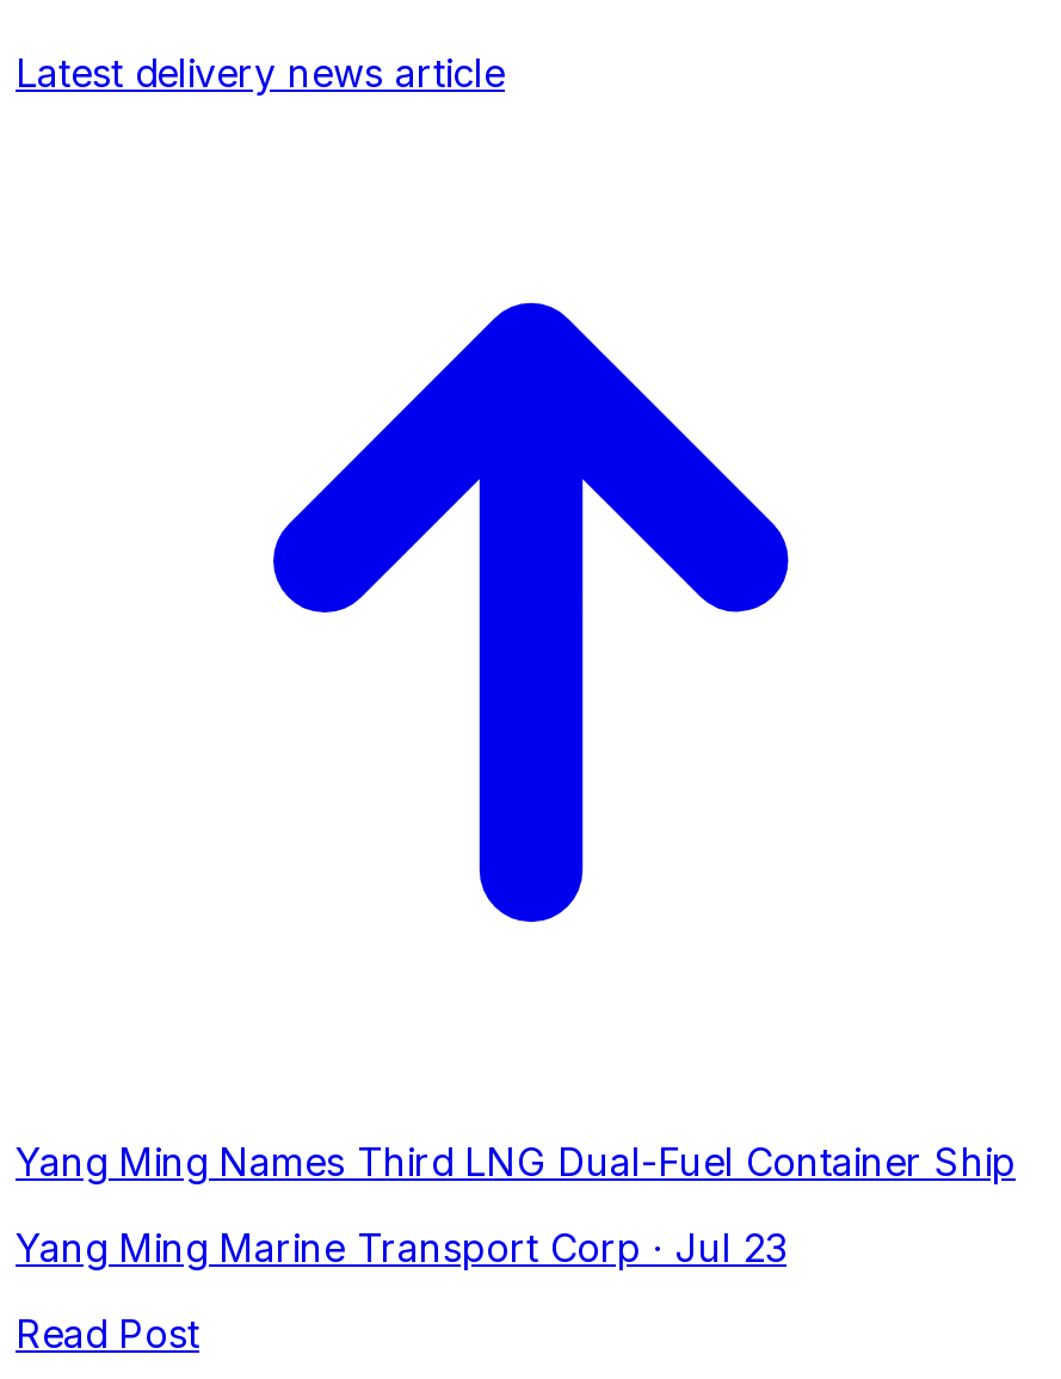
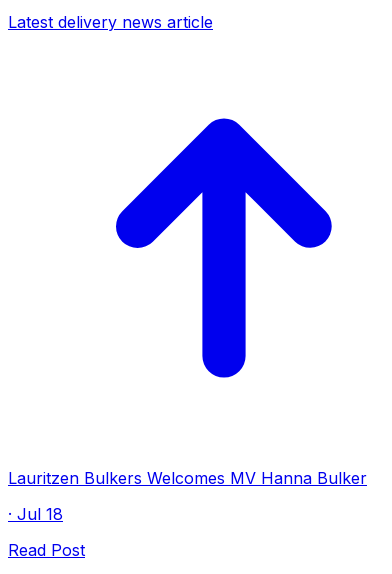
[16,1138,1016,1186] Yang Ming Names Third LNG Dual-Fuel Container Ship -> [8,468,367,488] Lauritzen Bulkers Welcomes MV Hanna Bulker
[16,1224,787,1272] Yang Ming Marine Transport Corp · Jul 23 -> [8,504,63,524] · Jul 18

